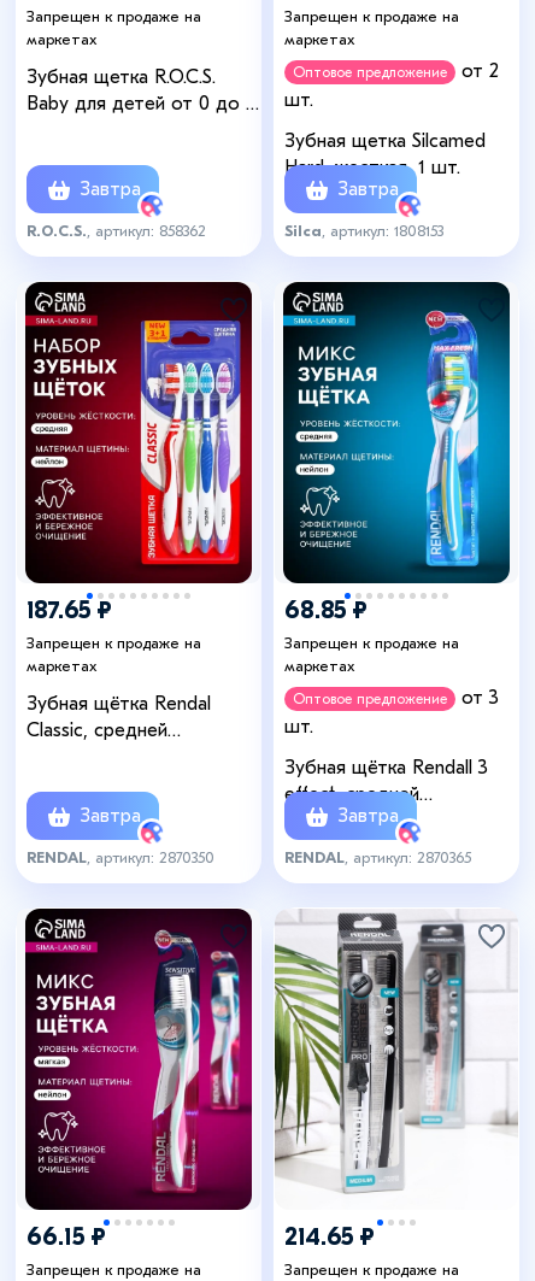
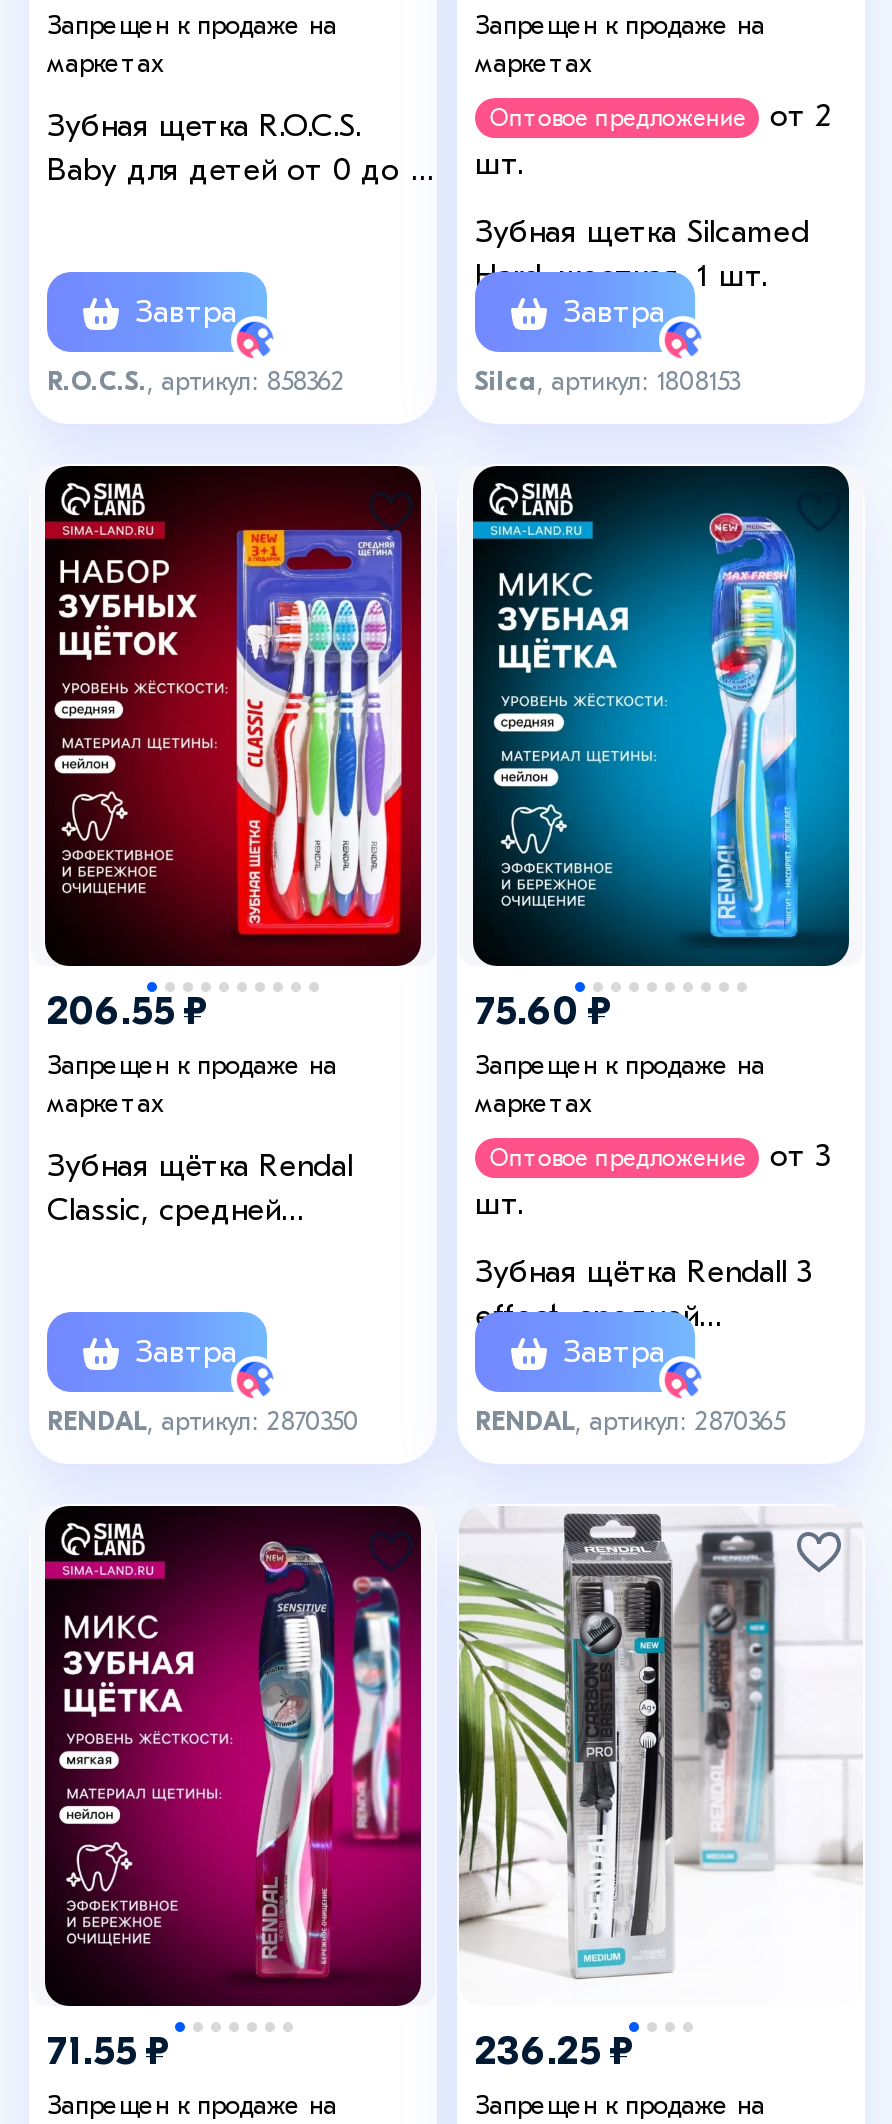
[27,597,112,624] 187.65 ₽ -> [47,988,209,1034] 206.55 ₽
[284,597,368,624] 68.85 ₽ -> [475,988,613,1034] 75.60 ₽
[27,1223,106,1251] 66.15 ₽ -> [47,2028,171,2074] 71.55 ₽
[284,1223,375,1251] 214.65 ₽ -> [475,2028,635,2074] 236.25 ₽

